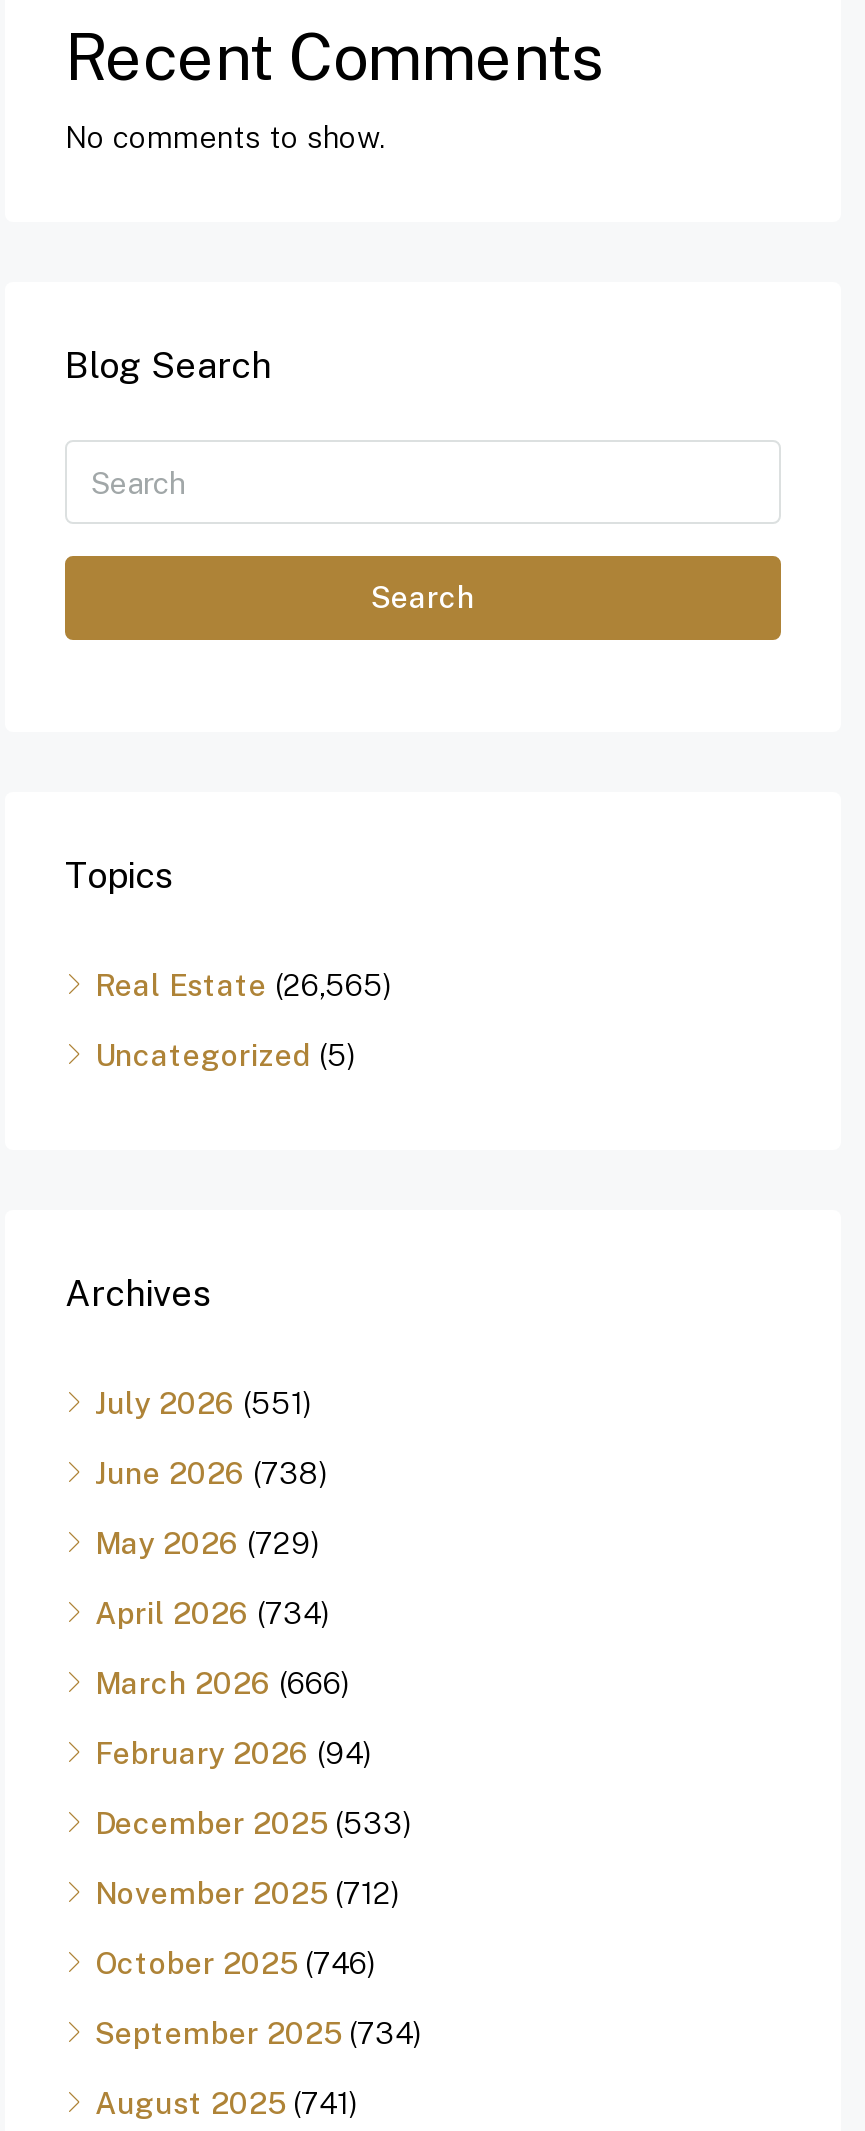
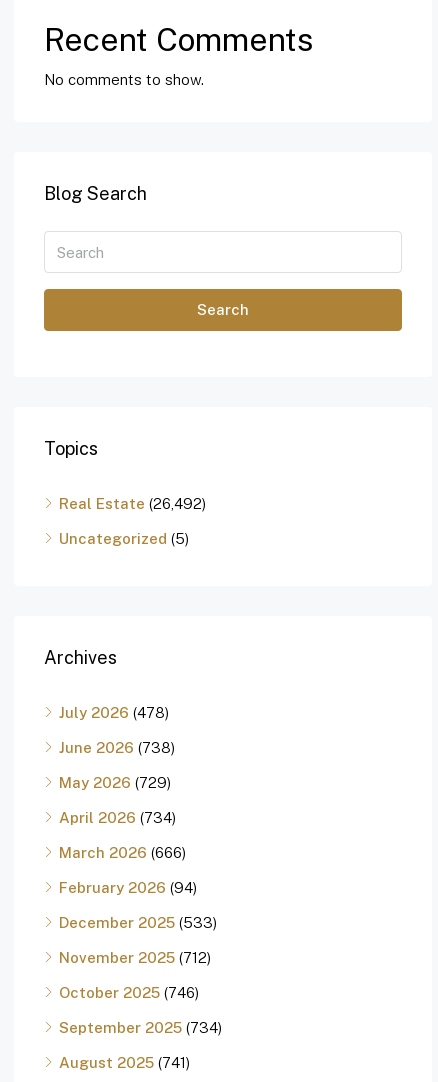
[95,969,391,1003] Real Estate (26,565) -> [59,495,206,512] Real Estate (26,492)
[95,1387,311,1421] July 2026 (551) -> [59,704,169,721] July 2026 (478)

